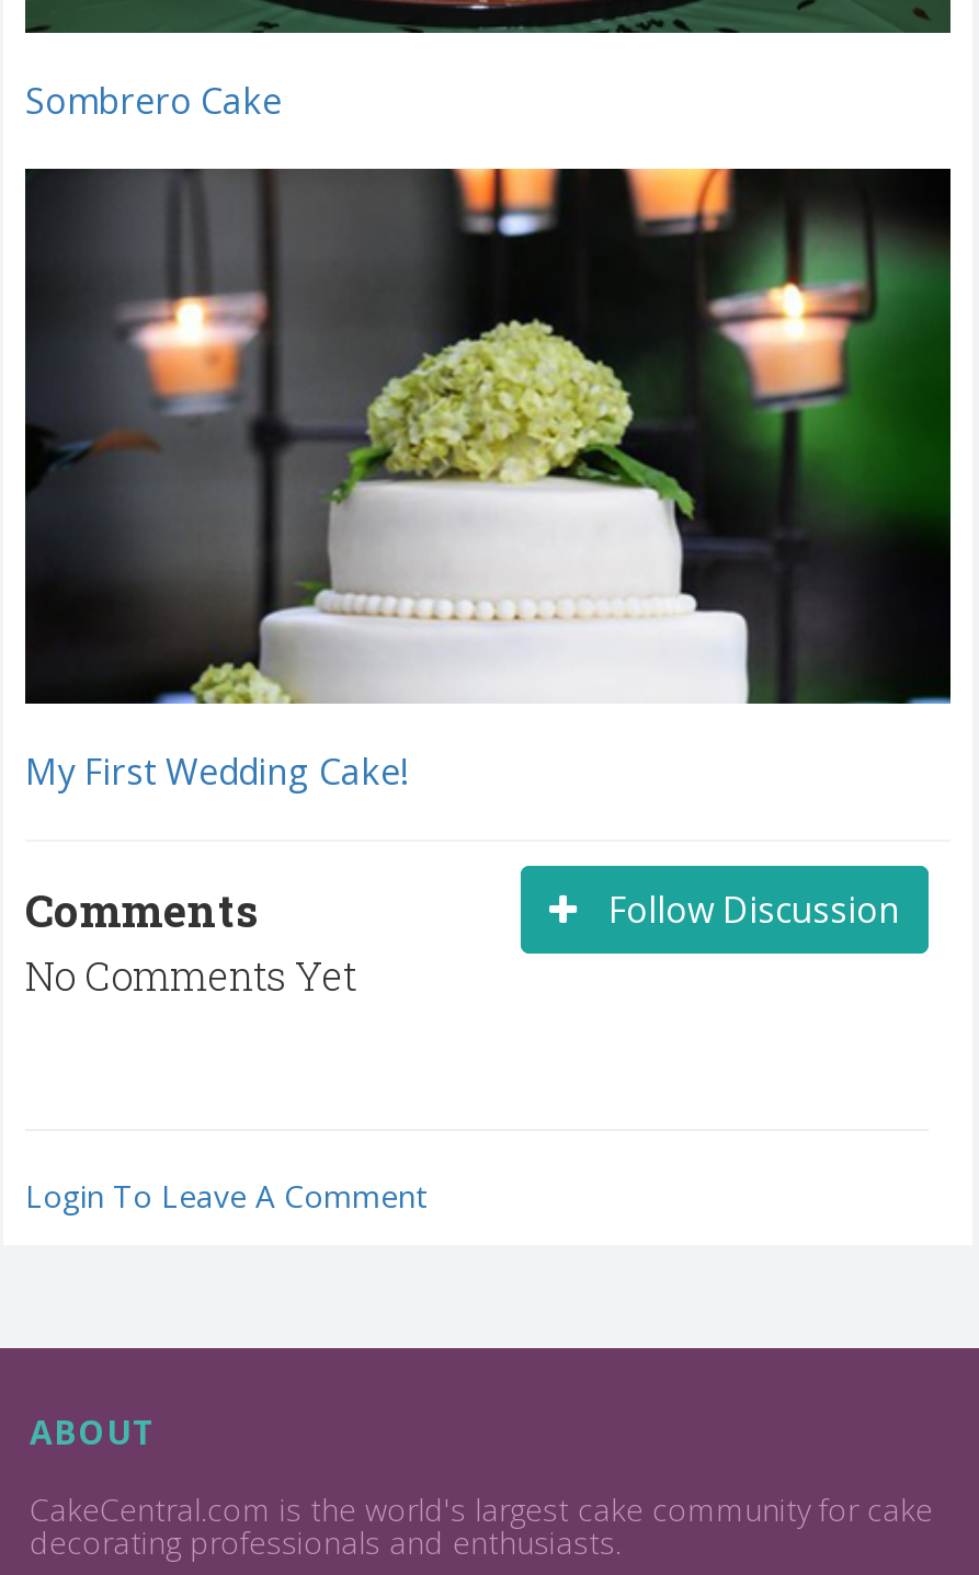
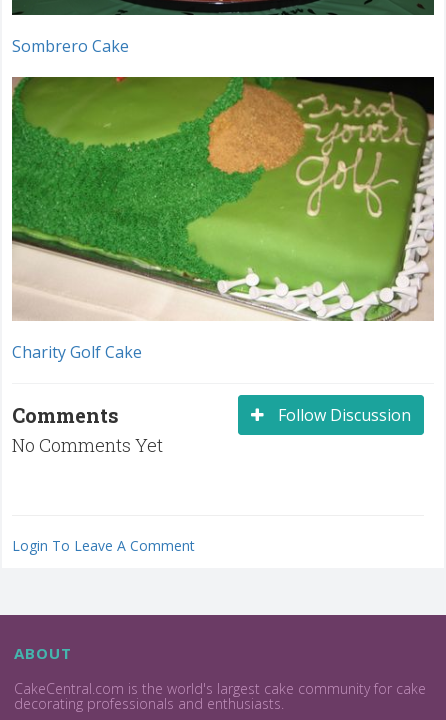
[23,167,953,796] [image] | My First Wedding Cake! -> [11,76,435,363] [image] | Charity Golf Cake

